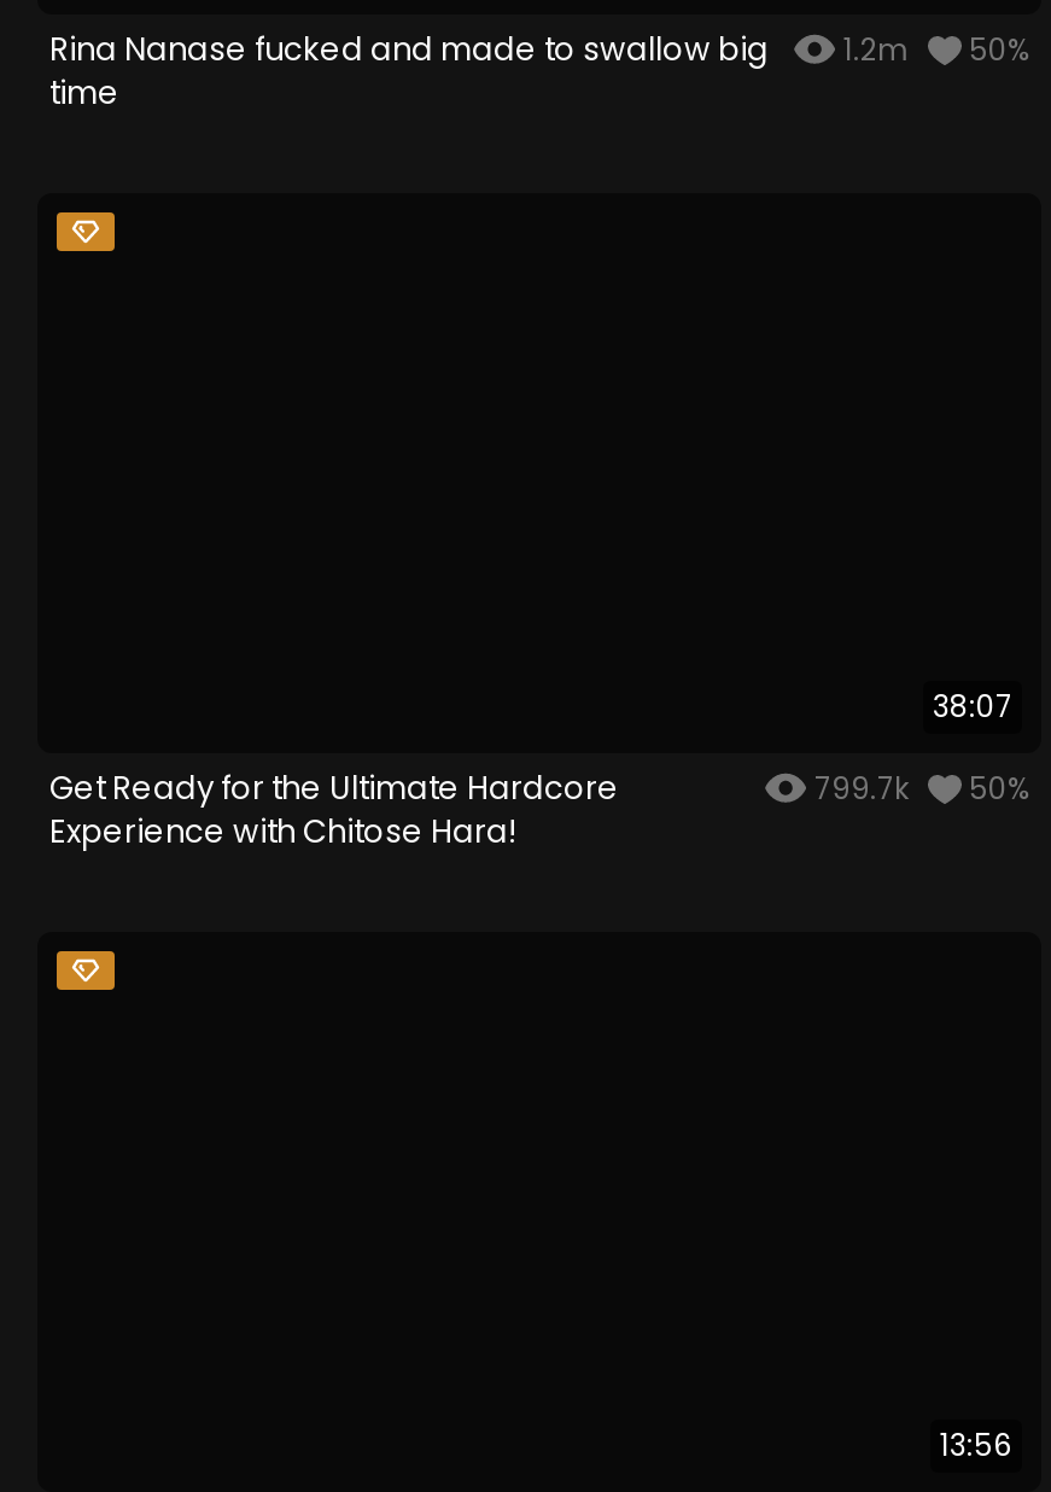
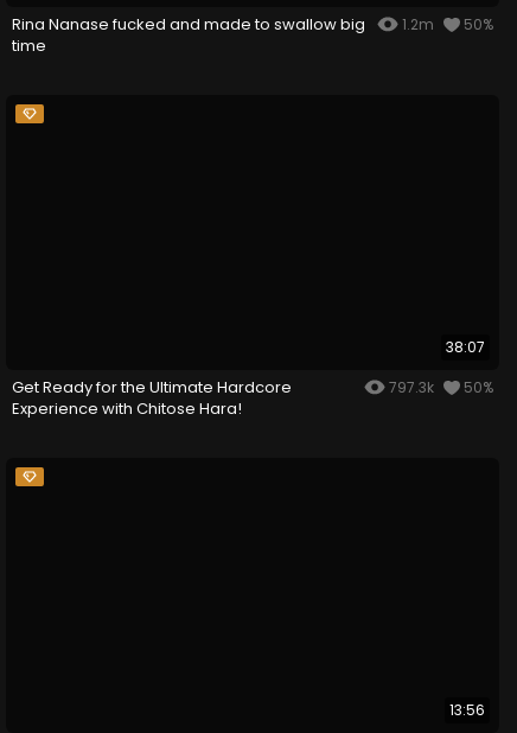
[807,767,1029,808] 799.7k 50% -> [385,377,493,397] 797.3k 50%

